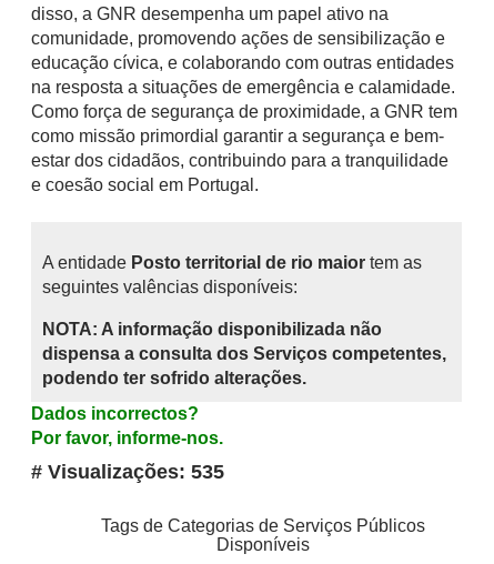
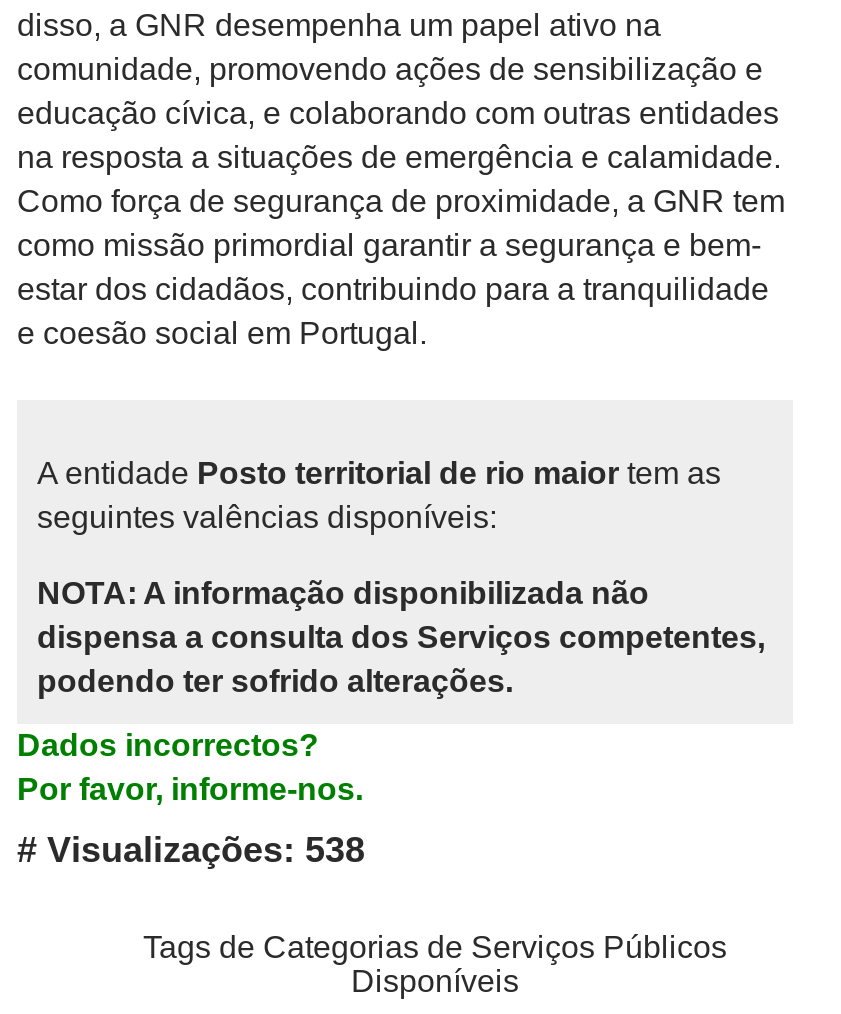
[31,461,224,483] # Visualizações: 535 -> [17,830,365,870] # Visualizações: 538

